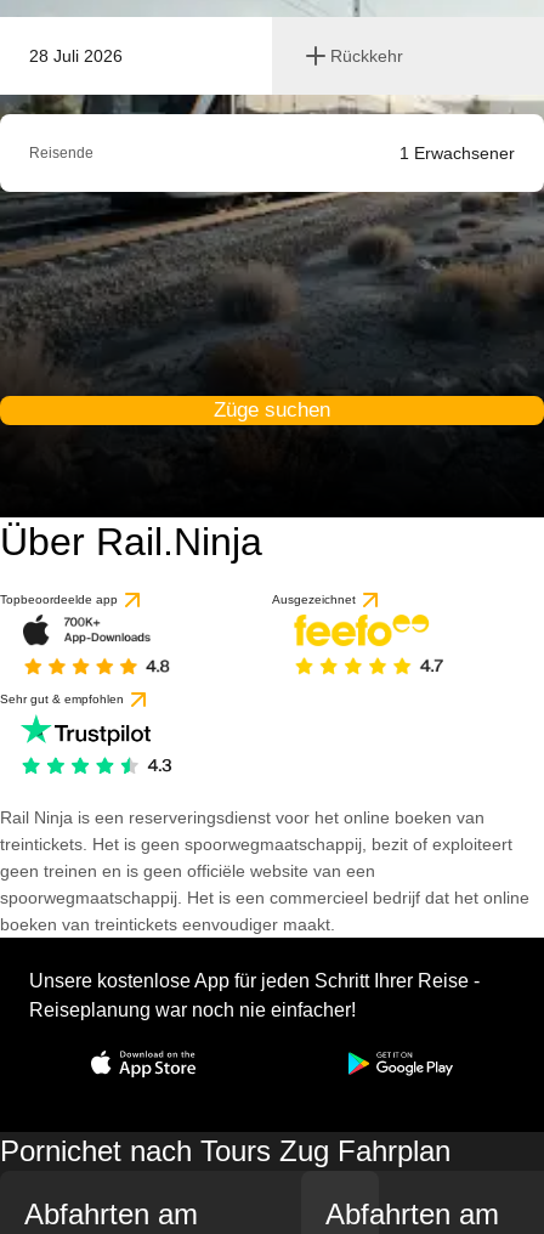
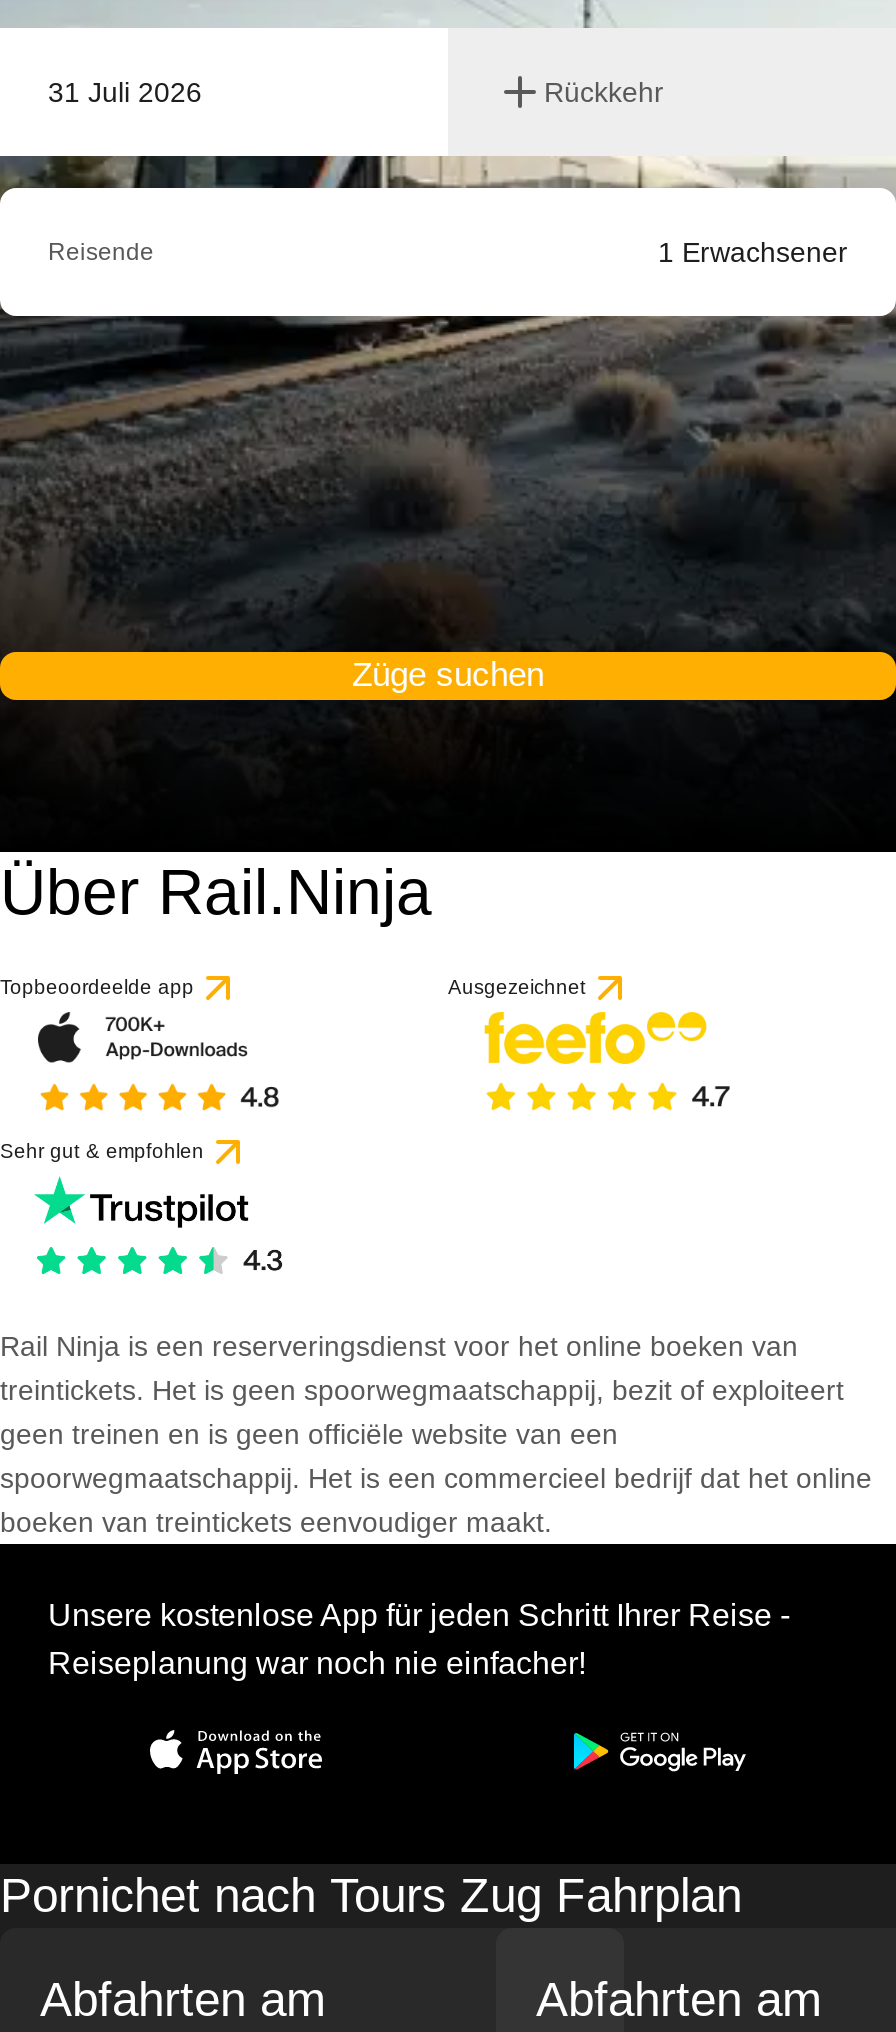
[29,46,123,66] 28 Juli 2026 -> [48,76,202,108] 31 Juli 2026

